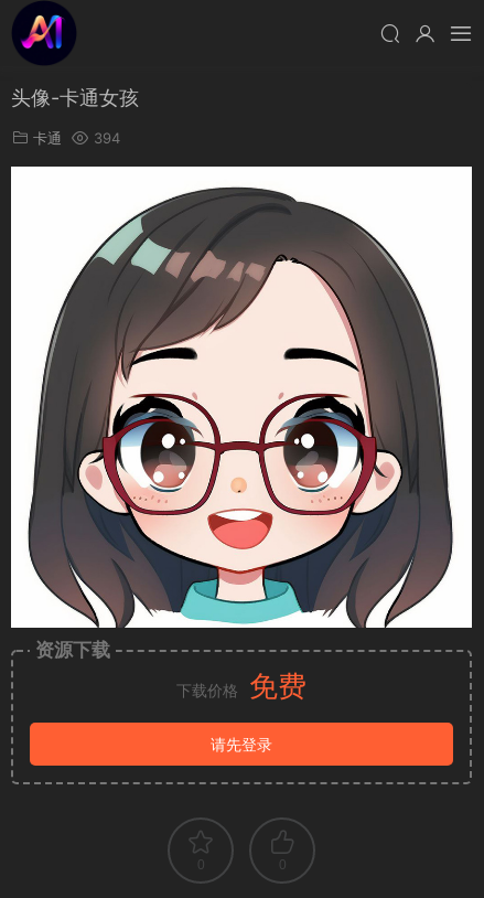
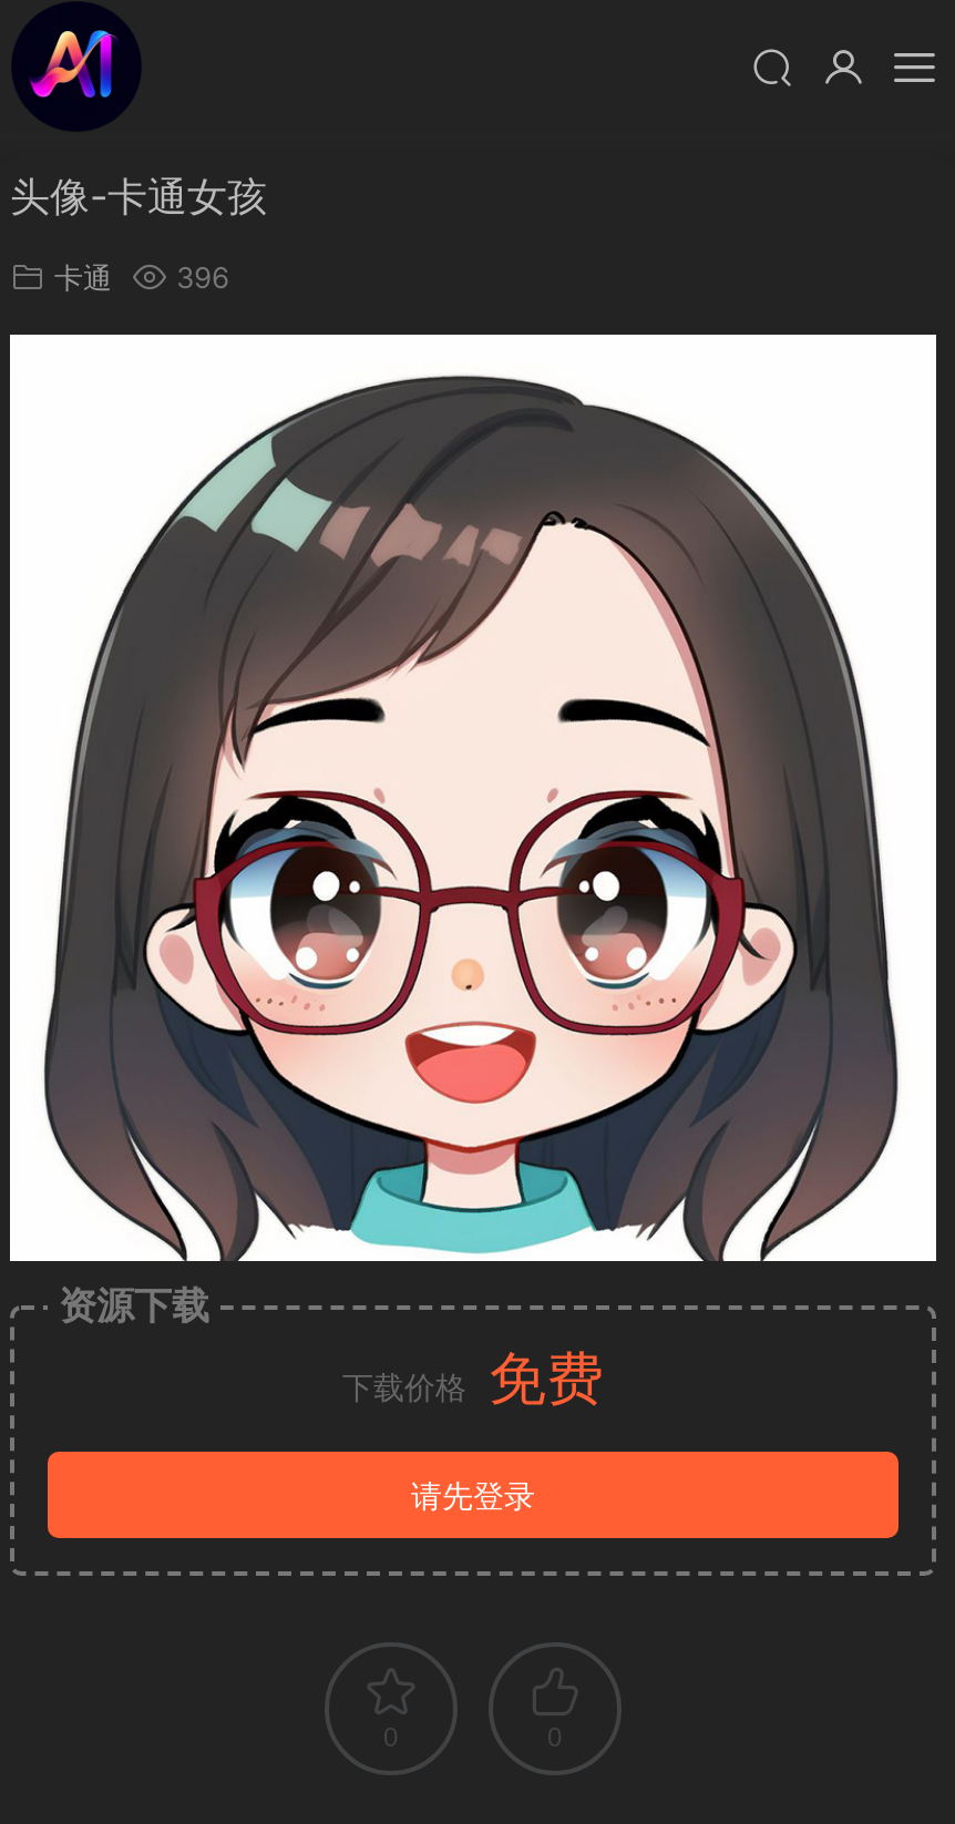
[33,129,120,147] 卡通 394 -> [54,259,229,295] 卡通 396

